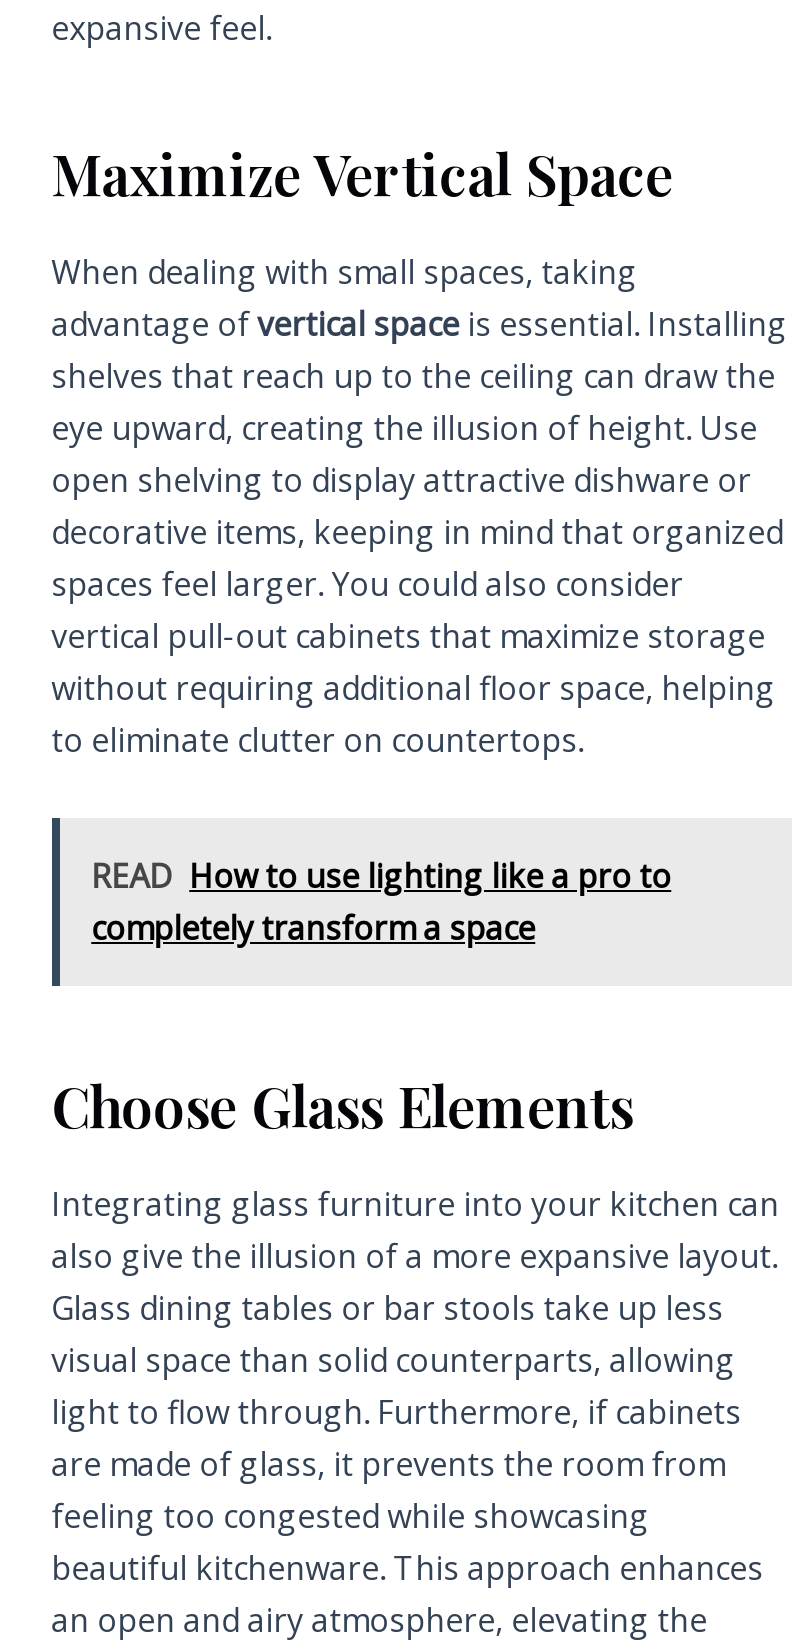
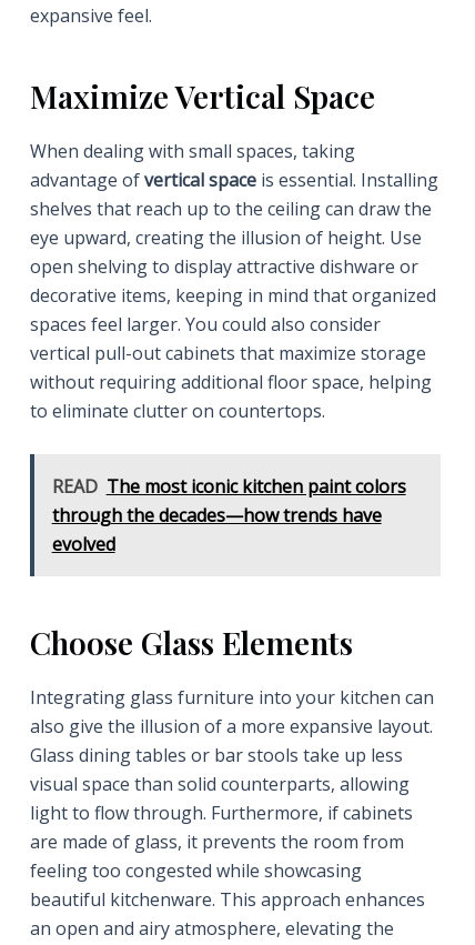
[91,854,671,950] READ How to use lighting like a pro to | completely transform a space -> [52,474,406,556] READ The most iconic kitchen paint colors | through the decades—how trends have | evolved

